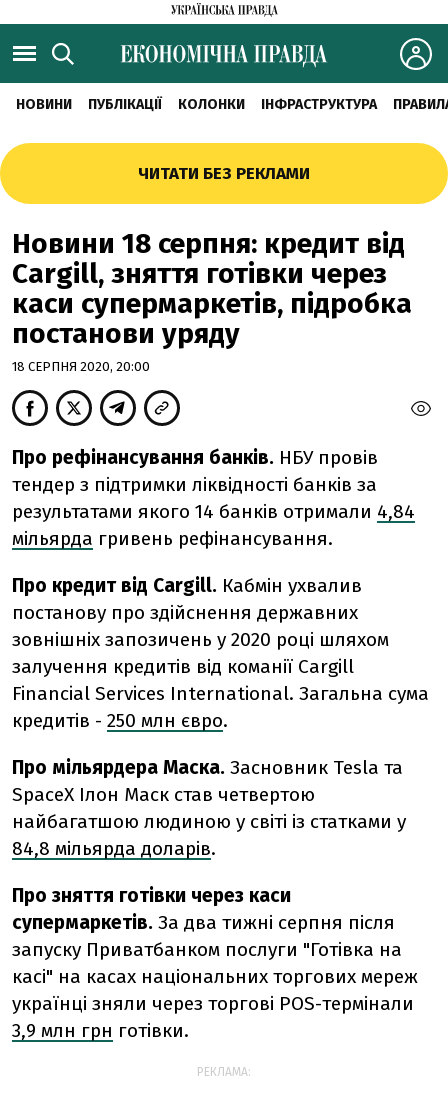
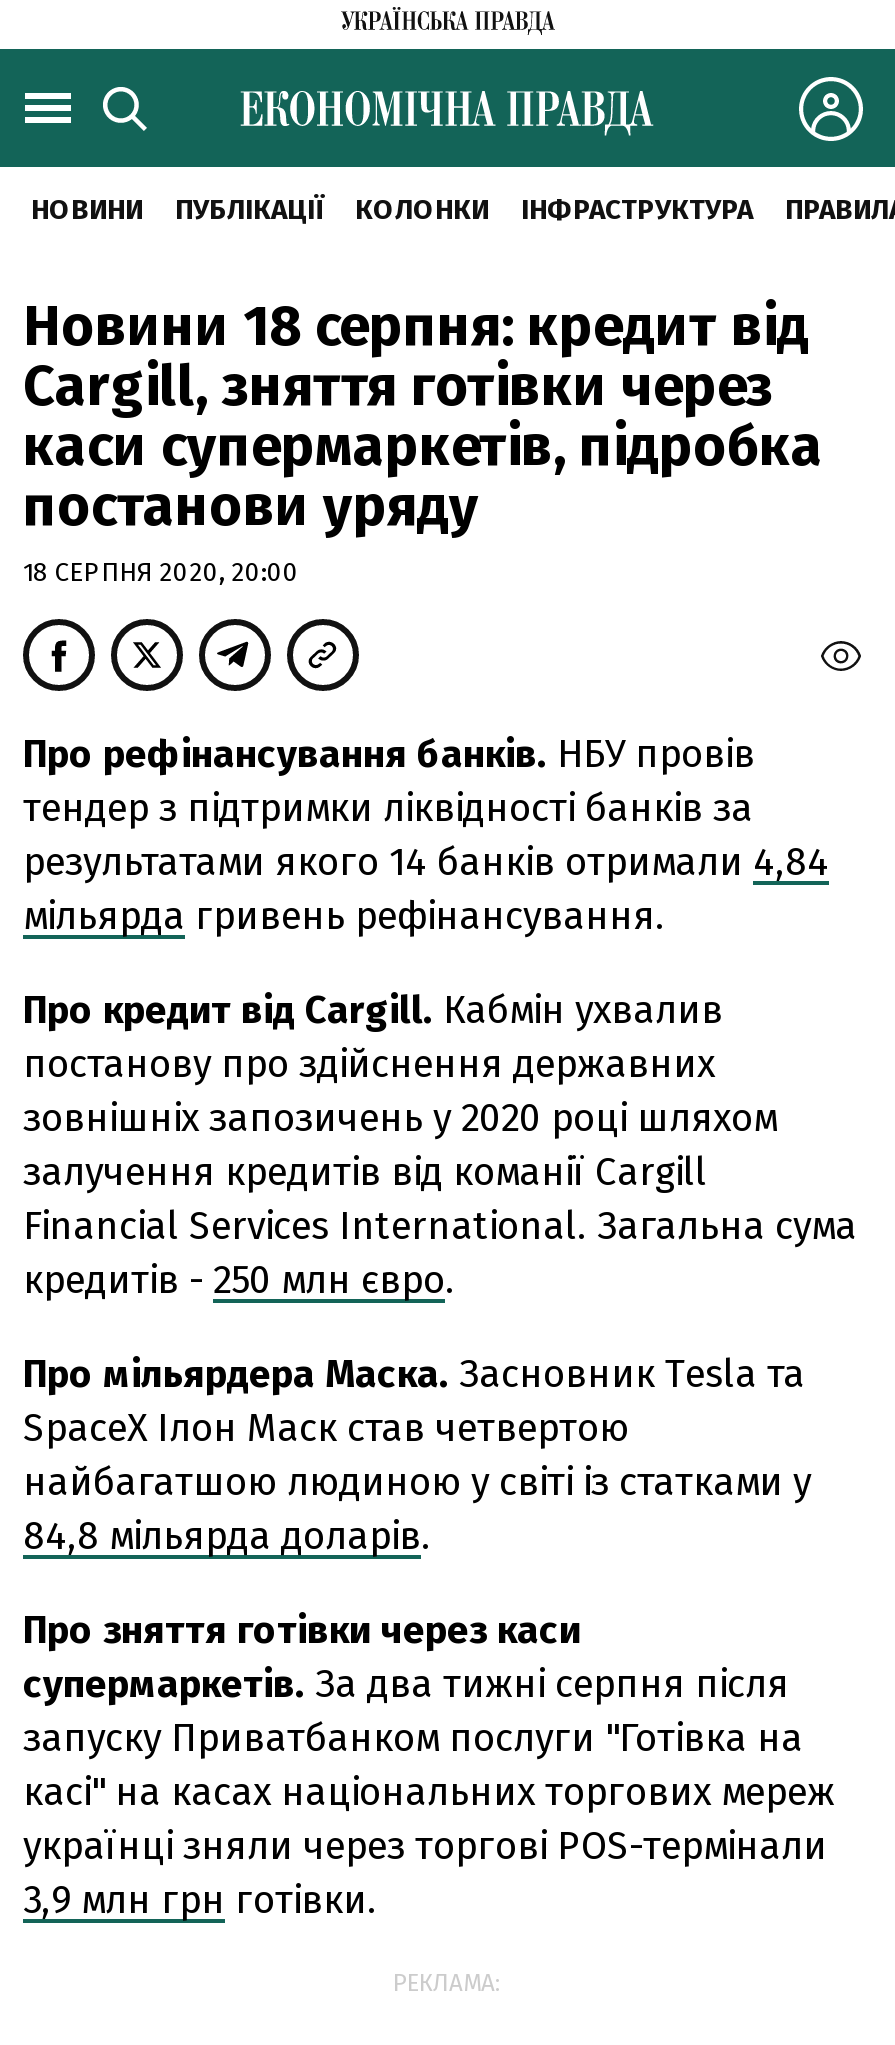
[138,163,310,184] ЧИТАТИ БЕЗ РЕКЛАМИ -> none

